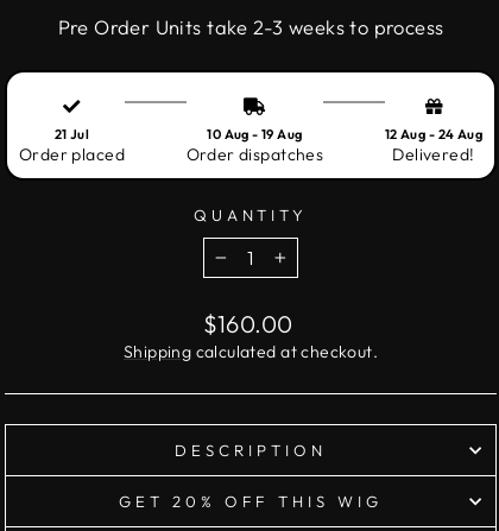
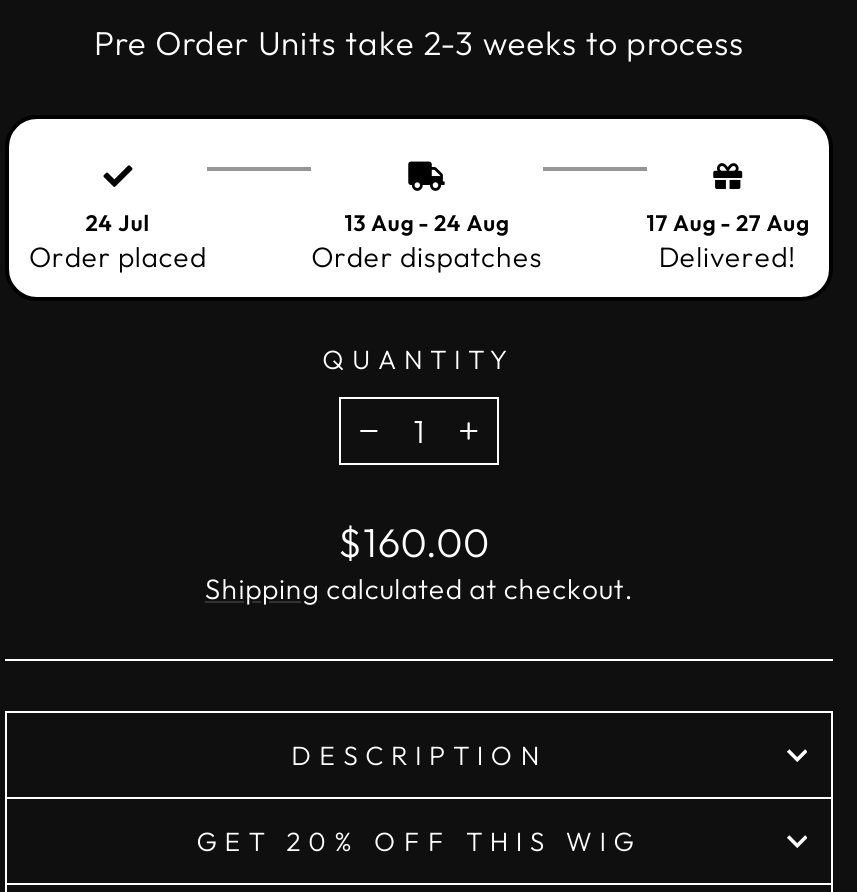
[54,126,89,143] 21 Jul -> [85,209,150,237] 24 Jul
[207,126,302,143] 10 Aug - 19 Aug -> [345,209,509,237] 13 Aug - 24 Aug
[385,126,482,143] 12 Aug - 24 Aug -> [647,209,809,237] 17 Aug - 27 Aug

